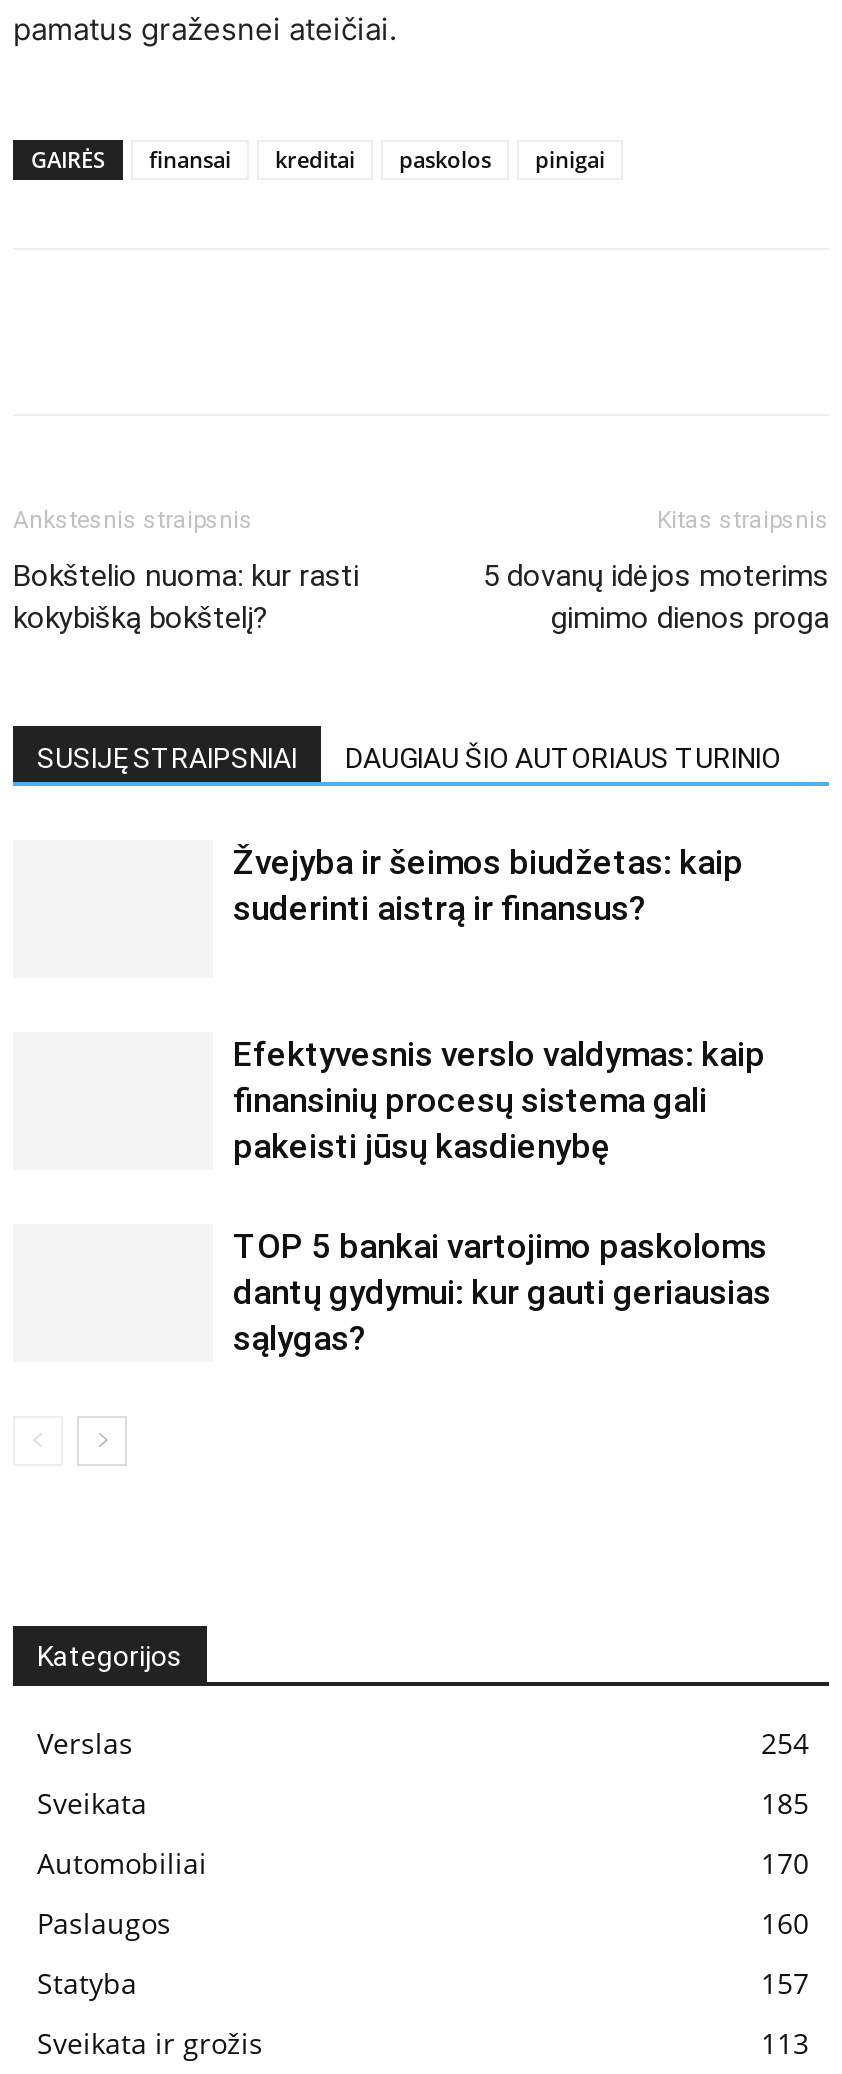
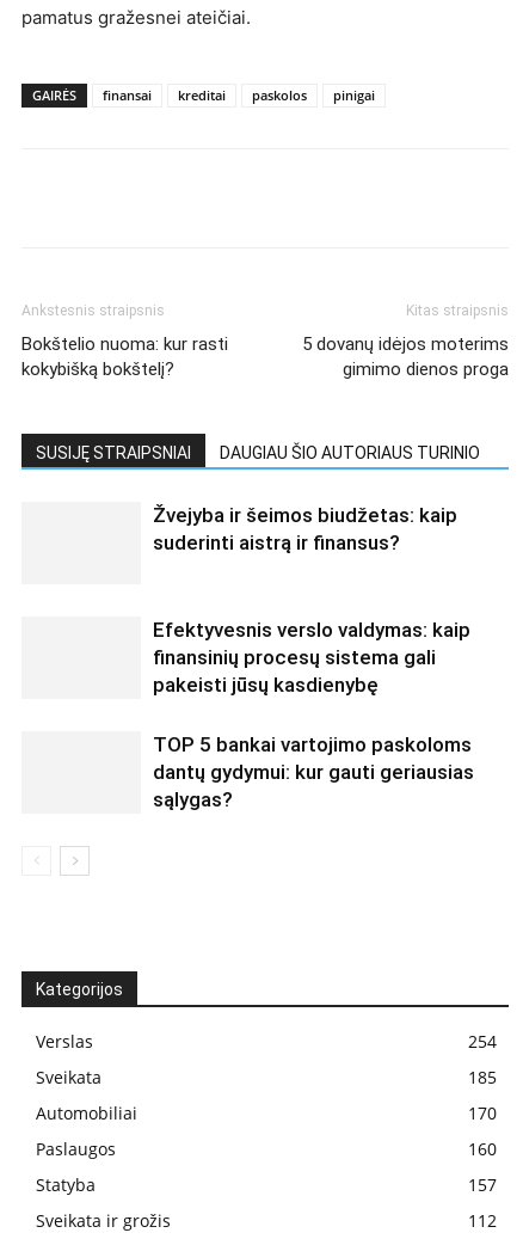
[761,2024,809,2062] 113 -> [468,1209,497,1232] 112

